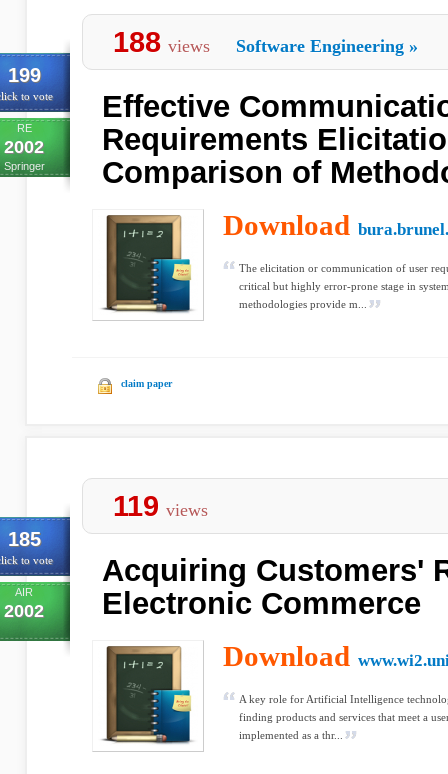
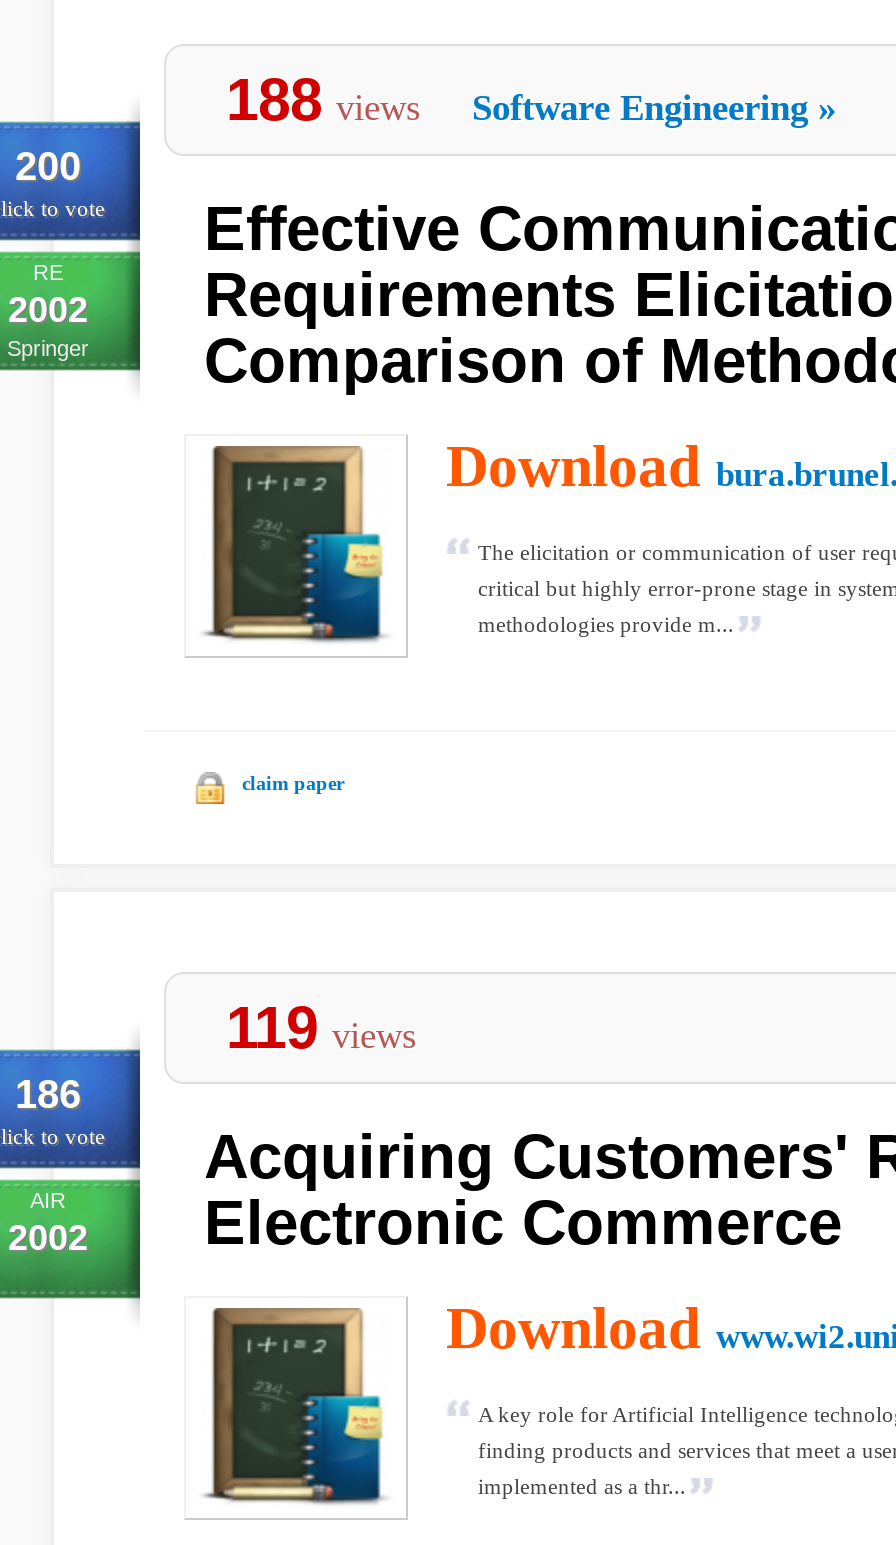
[7,64,40,86] 199 -> [15,144,81,188] 200
[7,528,40,550] 185 -> [15,1072,81,1116] 186

